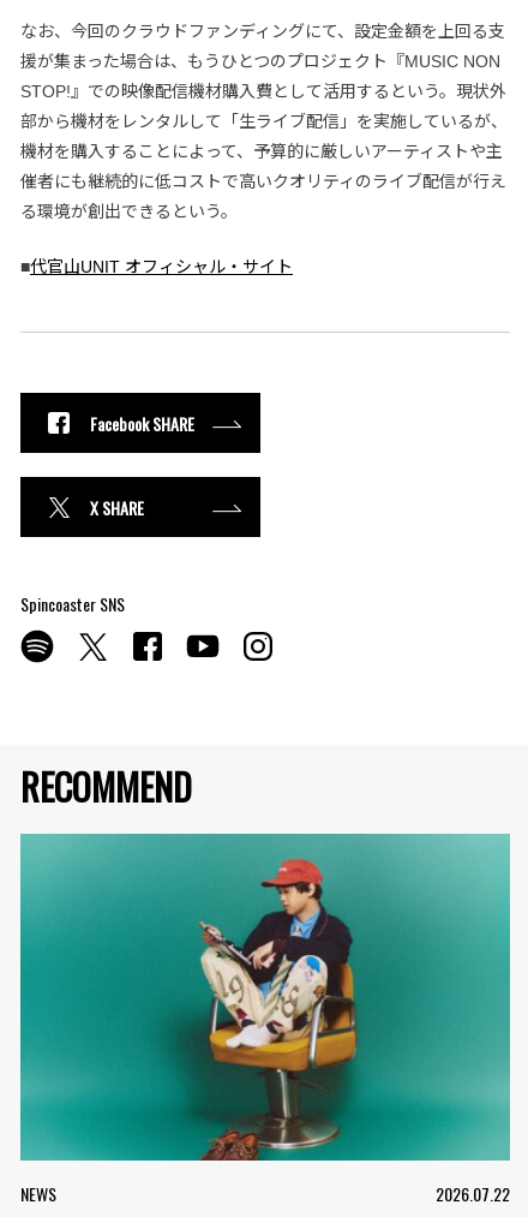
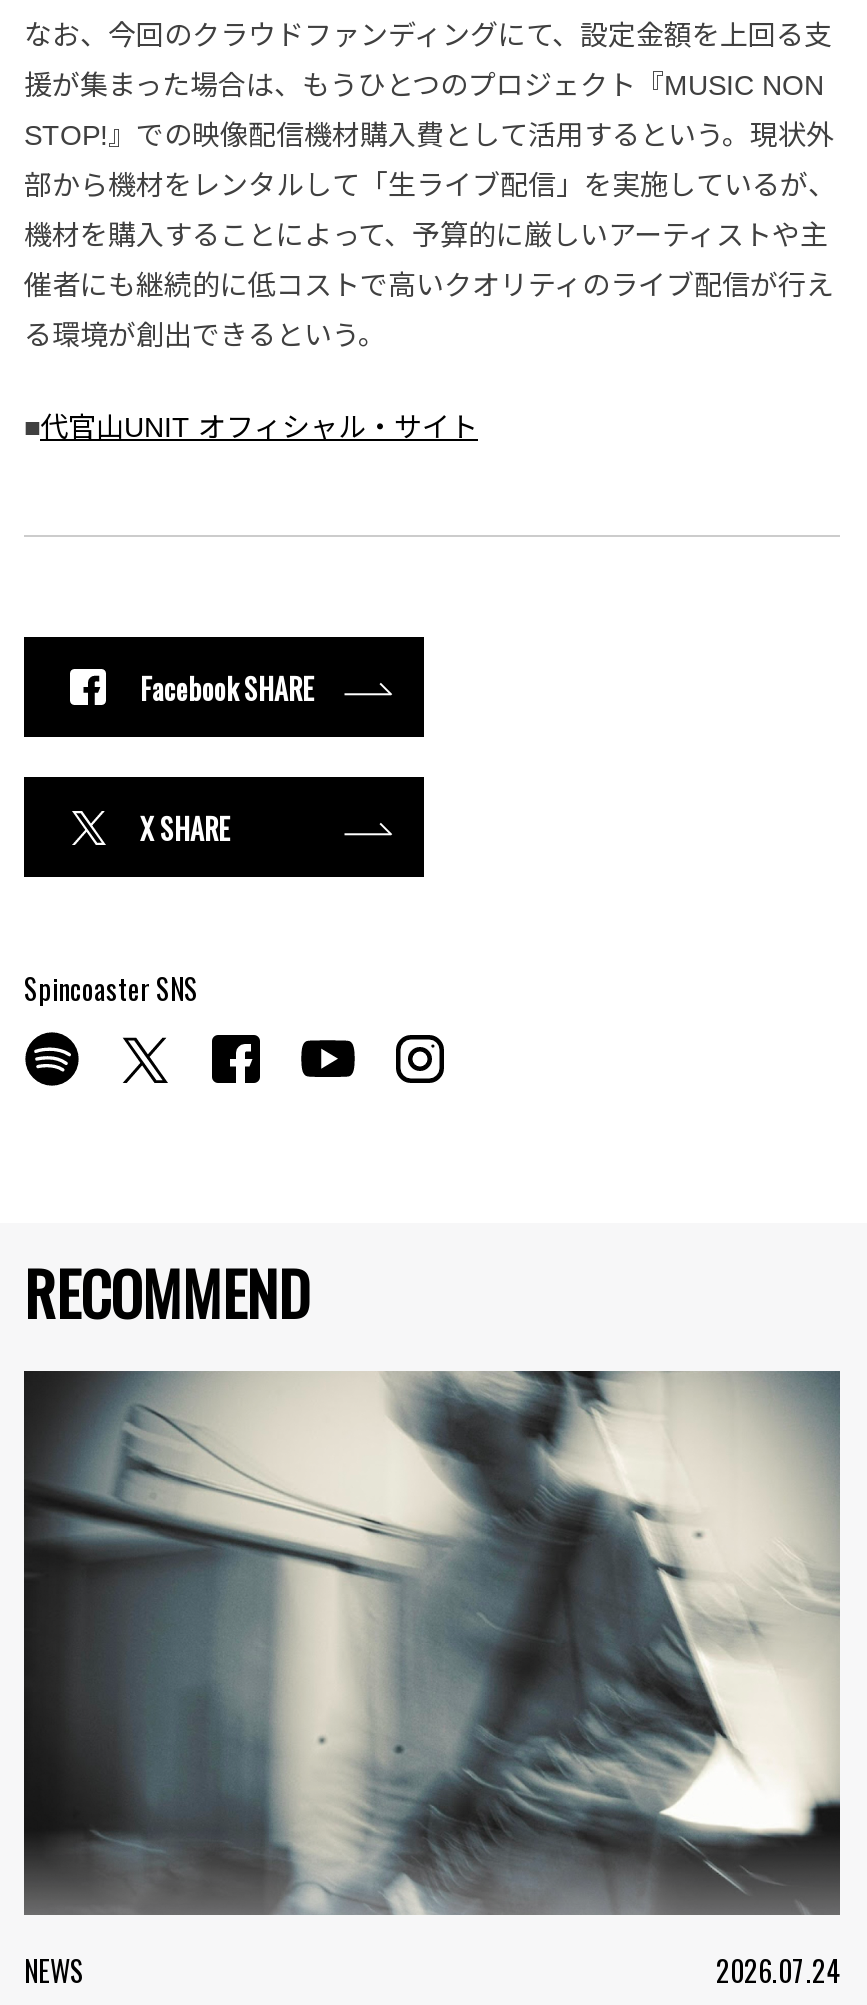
[19,833,511,1207] [image] | 2026.07.22 -> [22,1369,842,1992] [image] | 2026.07.24

